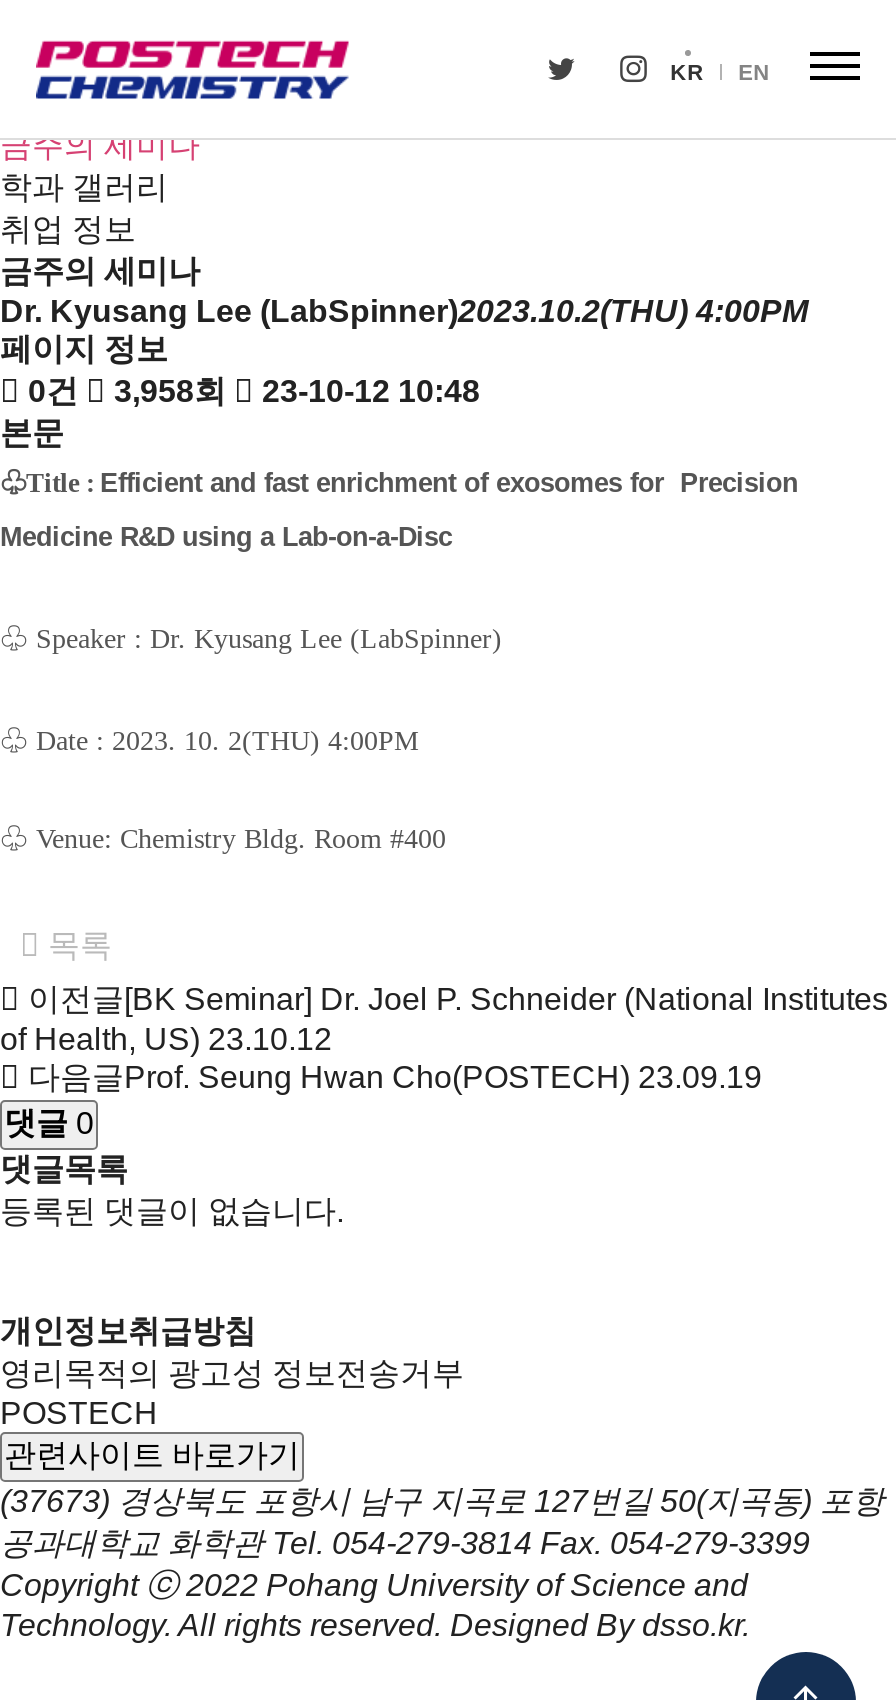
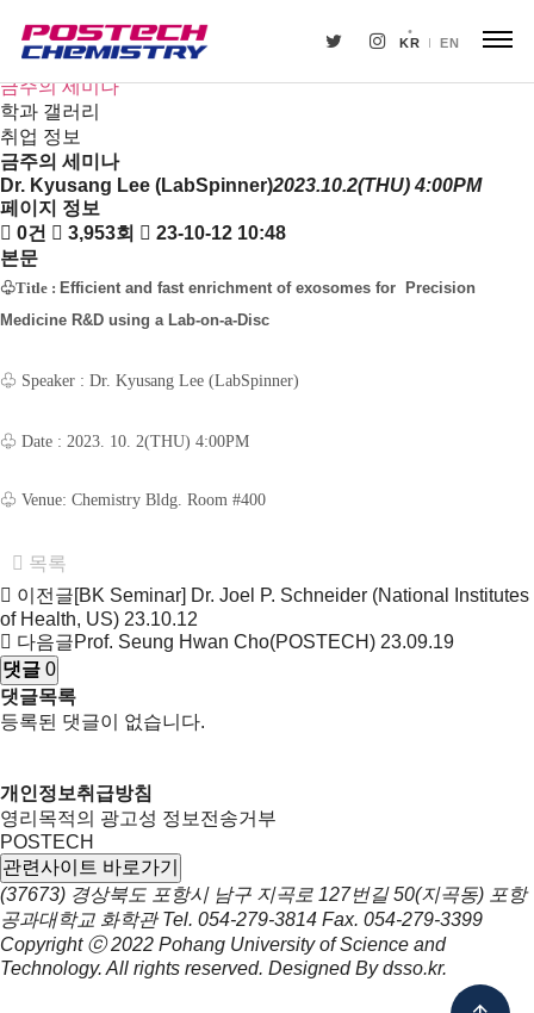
[20,374,480,408] 0건 3,958회 23-10-12 10:48 -> [12,223,286,243] 0건 3,953회 23-10-12 10:48

